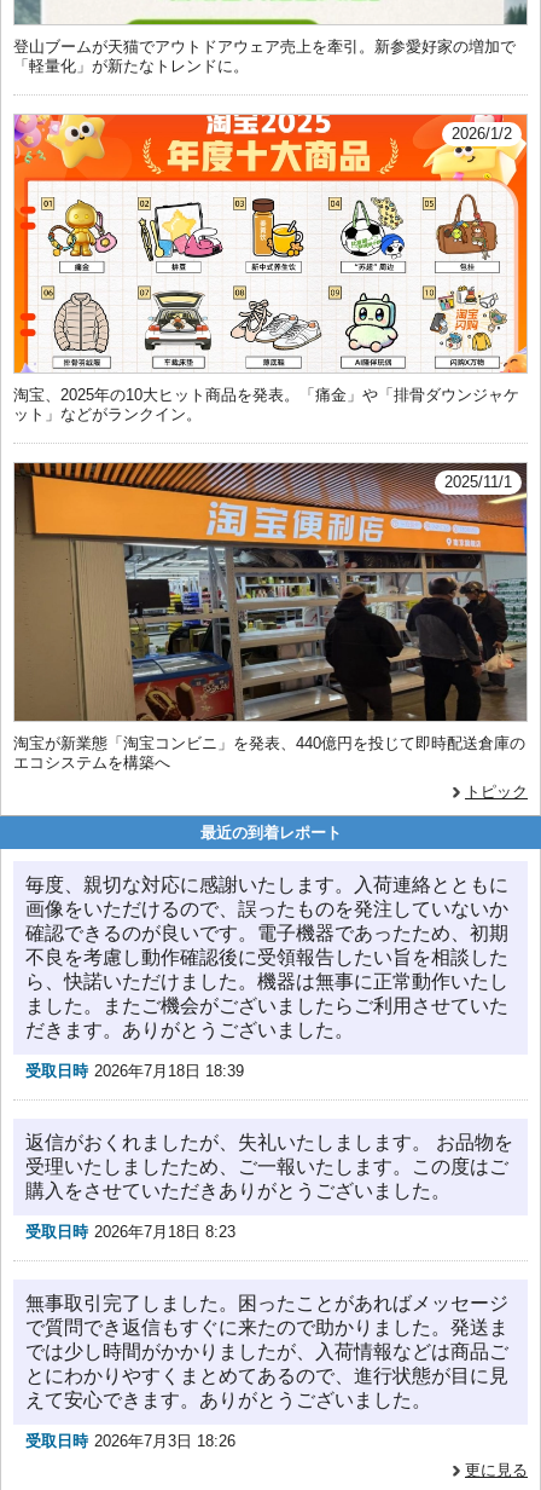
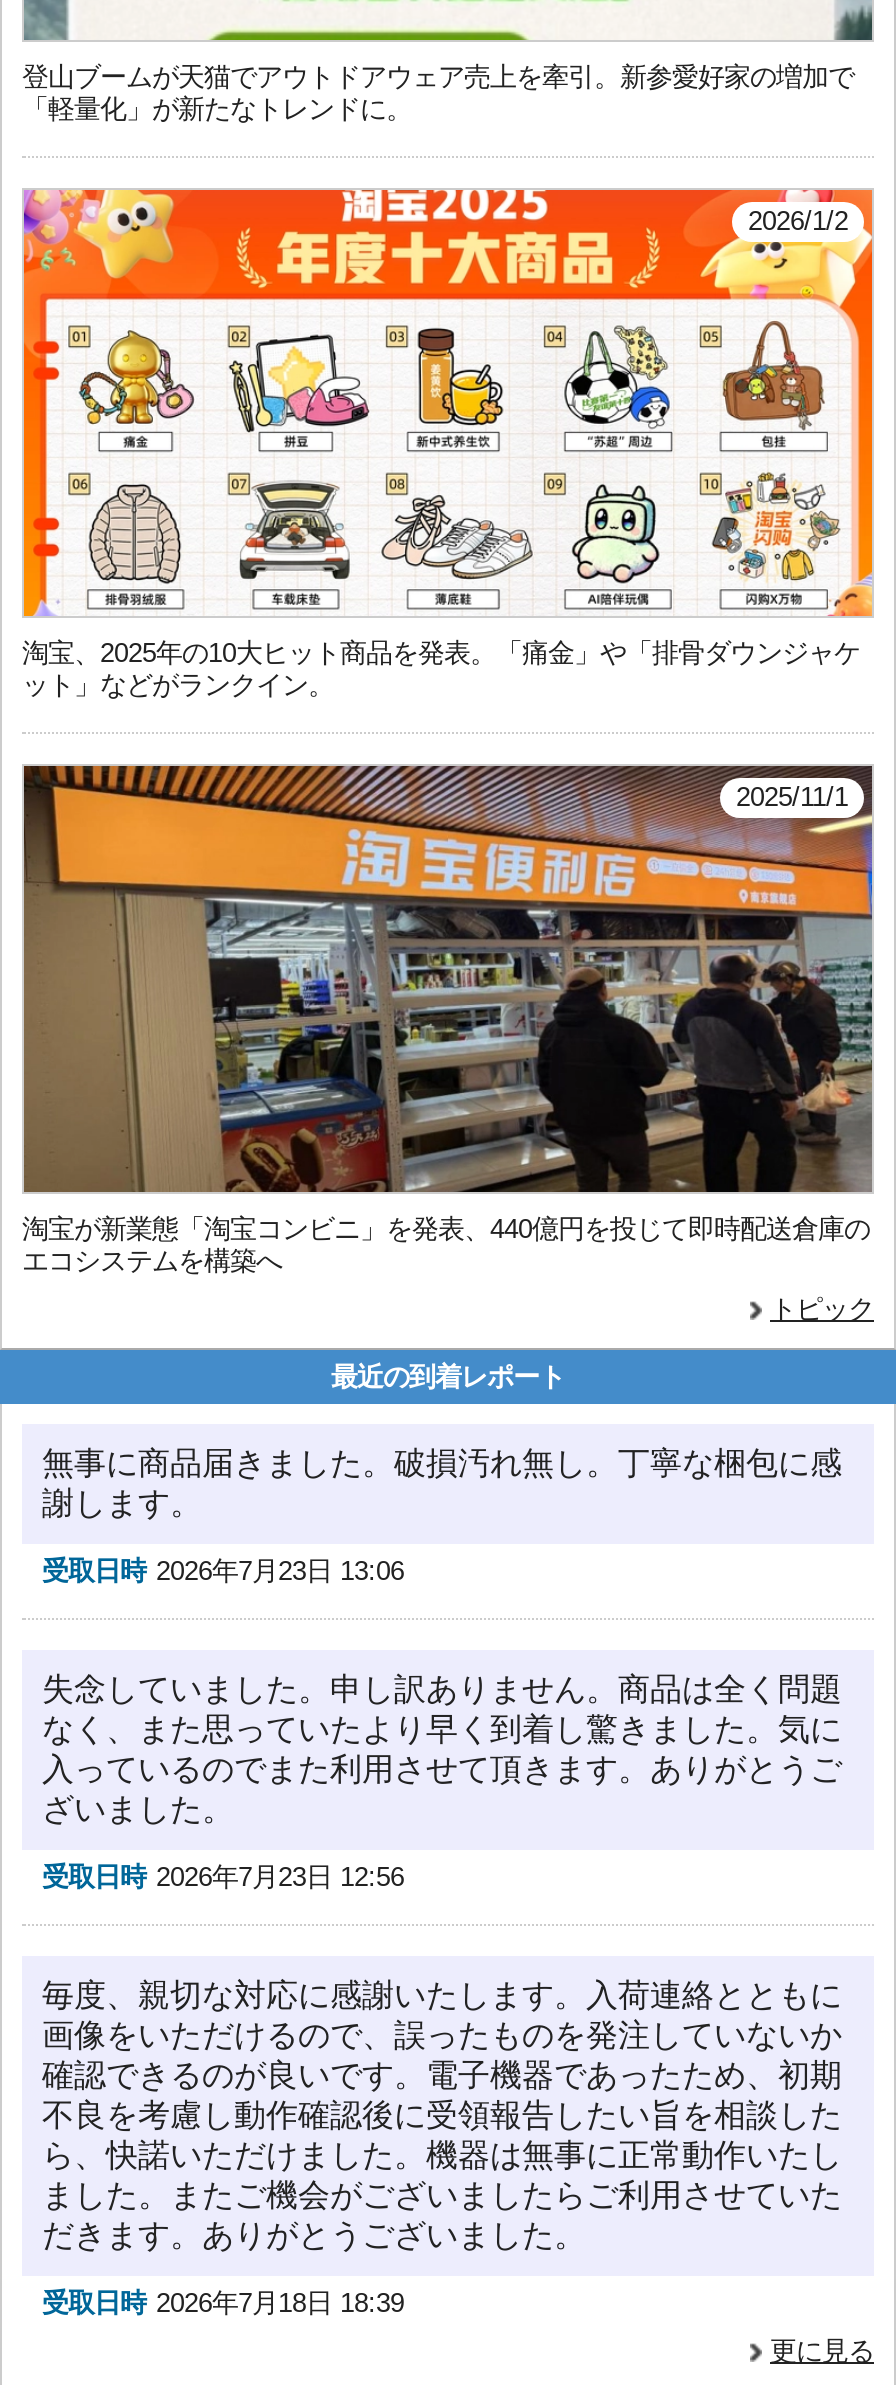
none -> [42,1446,842,1586] 無事に商品届きました。破損汚れ無し。丁寧な梱包に感 | 謝します。 | 受取日時 2026年7月23日 13:06
none -> [42,1672,842,1892] 失念していました。申し訳ありません。商品は全く問題 | なく、また思っていたより早く到着し驚きました。気に | 入っているのでまた利用させて頂きます。ありがとうご | ざいました。 | 受取日時 2026年7月23日 12:56
moved [25,874,508,1080] -> [42,1978,842,2318]: 毎度、親切な対応に感謝いたします。入荷連絡とともに | 画像をいただけるので、誤ったものを発注していないか | 確認できるのが良いです。電子機器であったため、初期 | 不良を考慮し動作確認後に受領報告したい旨を相談した | ら、快諾いただけました。機器は無事に正常動作いたし | ました。またご機会がございましたらご利用させていた | だきます。ありがとうございました。 | 受取日時 2026年7月18日 18:39
[25,1132,513,1241] 返信がおくれましたが、失礼いたしまします。 お品物を | 受理いたしましたため、ご一報いたします。この度はご | 購入をさせていただきありがとうございました。 | 受取日時 2026年7月18日 8:23 -> none
[25,1293,508,1450] 無事取引完了しました。困ったことがあればメッセージ | で質問でき返信もすぐに来たので助かりました。発送ま | では少し時間がかかりましたが、入荷情報などは商品ご | とにわかりやすくまとめてあるので、進行状態が目に見 | えて安心できます。ありがとうございました。 | 受取日時 2026年7月3日 18:26 -> none

